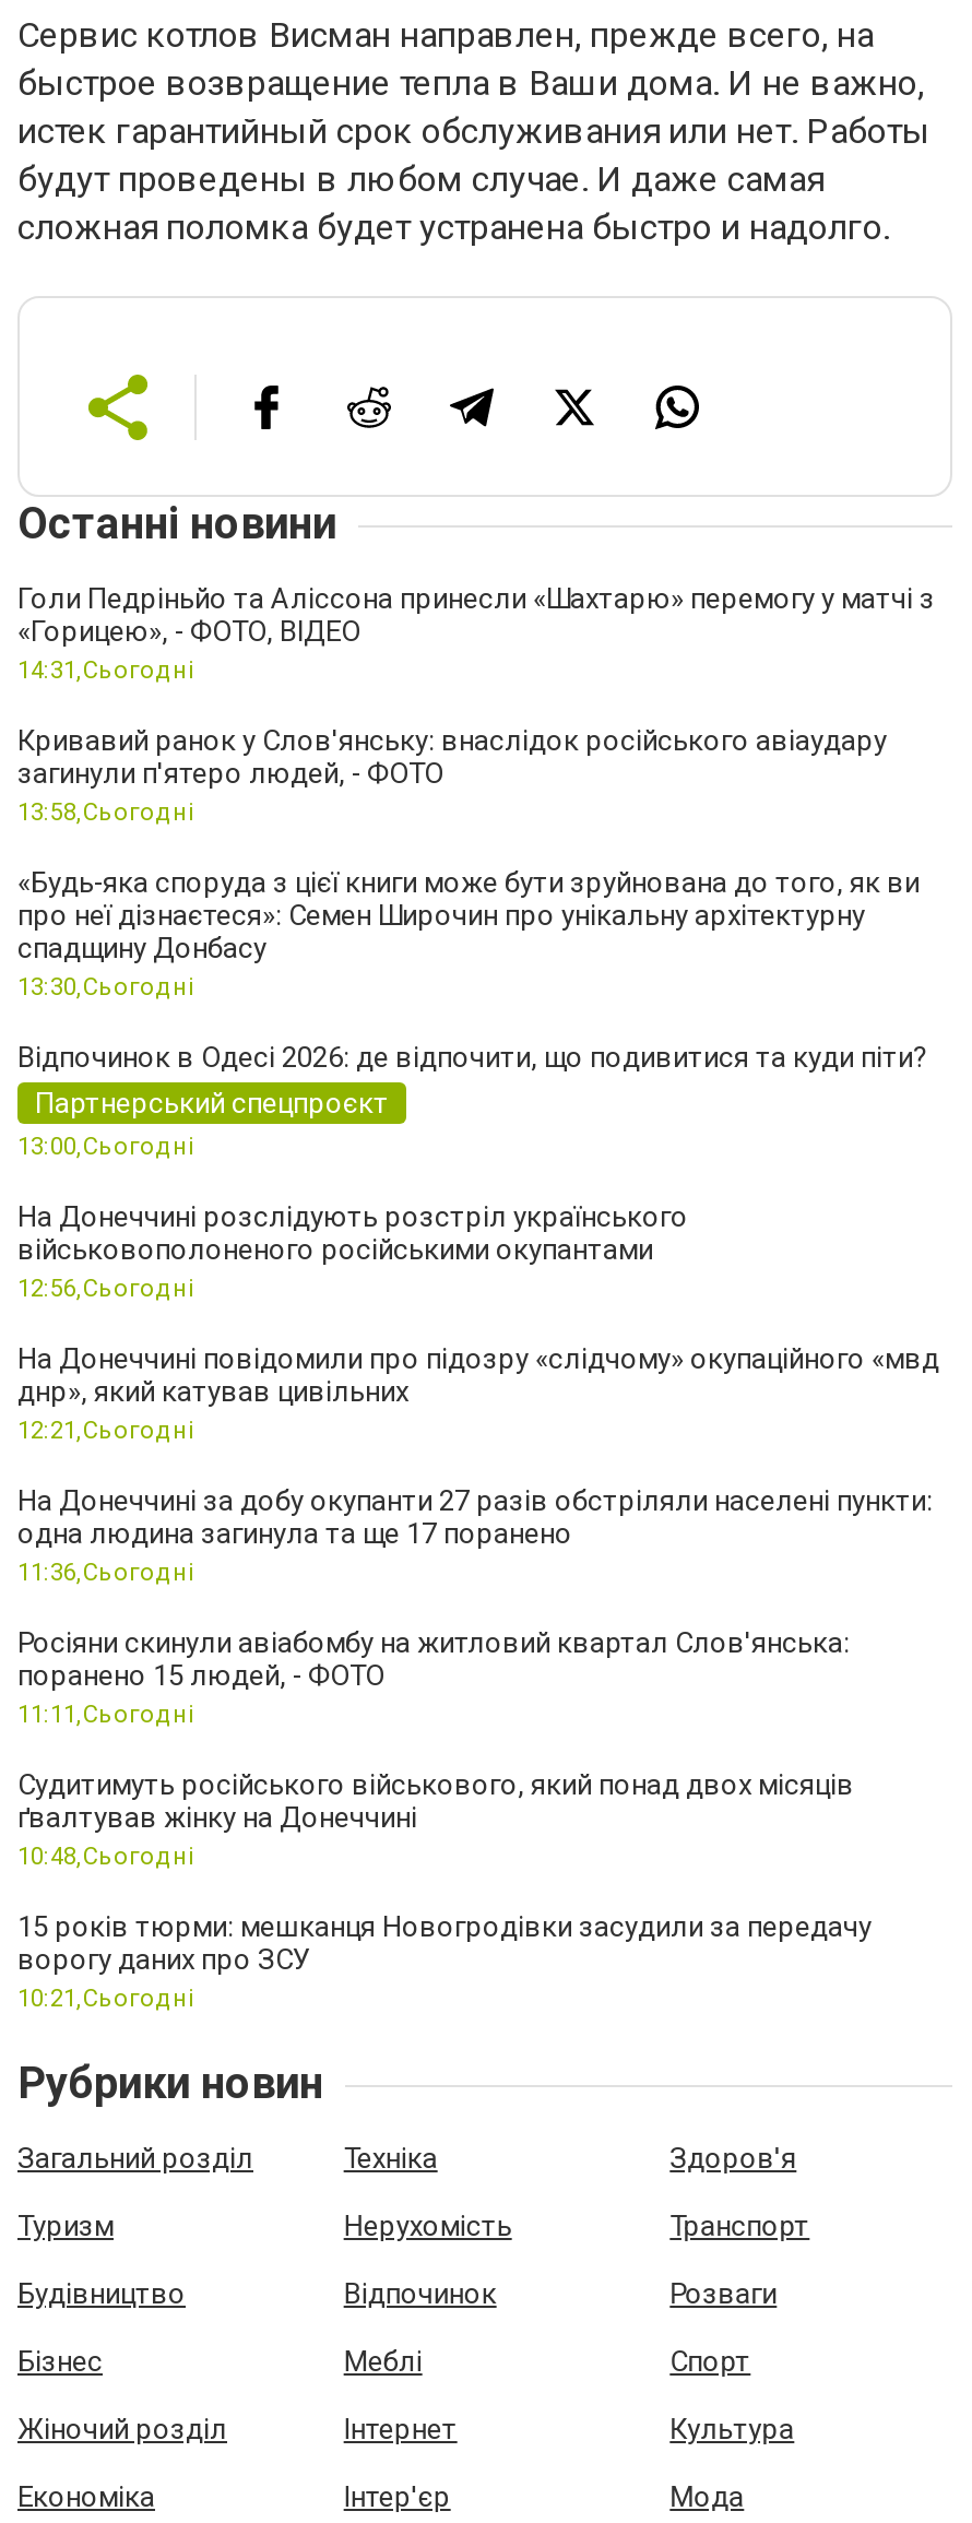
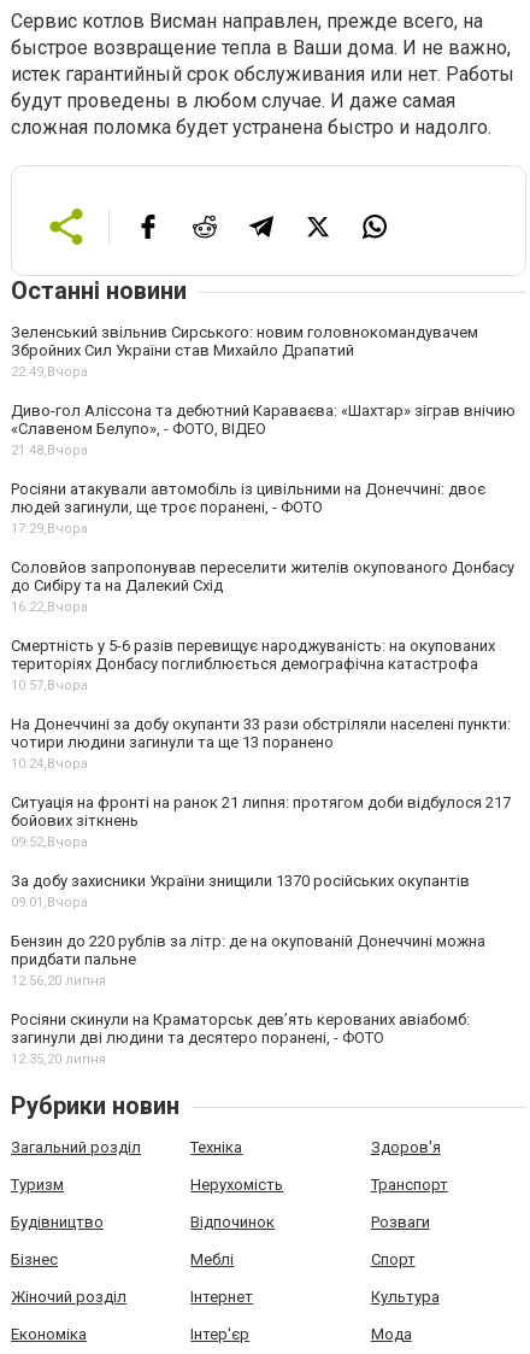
[17,582,935,685] Голи Педріньйо та Аліссона принесли «Шахтарю» перемогу у матчі з | «Горицею», - ФОТО, ВІДЕО | 14:31, Сьогодні -> [11,323,478,380] Зеленський звільнив Сирського: новим головнокомандувачем | Збройних Сил України став Михайло Драпатий | 22:49, Вчора
[17,724,887,827] Кривавий ранок у Слов'янську: внаслідок російського авіаудару | загинули п'ятеро людей, - ФОТО | 13:58,Сьогодні -> [11,401,516,458] Диво-гол Аліссона та дебютний Караваєва: «Шахтар» зіграв внічию | «Славеном Белупо», - ФОТО, ВІДЕО | 21:48,Вчора
[17,866,920,1002] «Будь-яка споруда з цієї книги може бути зруйнована до того, як ви | про неї дізнаєтеся»: Семен Широчин про унікальну архітектурну | спадщину Донбасу | 13:30,Сьогодні -> [11,480,485,537] Росіяни атакували автомобіль із цивільними на Донеччині: двоє | людей загинули, ще троє поранені, - ФОТО | 17:29,Вчора
[17,1041,928,1161] Відпочинок в Одесі 2026: де відпочити, що подивитися та куди піти? | Партнерський спецпроєкт | 13:00,Сьогодні -> [11,558,514,615] Соловйов запропонував переселити жителів окупованого Донбасу | до Сибіру та на Далекий Схід | 16:22,Вчора
[17,1200,688,1303] На Донеччині розслідують розстріл українського | військовополоненого російськими окупантами | 12:56,Сьогодні -> [11,637,495,693] Смертність у 5-6 разів перевищує народжуваність: на окупованих | територіях Донбасу поглиблюється демографічна катастрофа | 10:57,Вчора
[17,1342,939,1445] На Донеччині повідомили про підозру «слідчому» окупаційного «мвд | днр», який катував цивільних | 12:21, Сьогодні -> [11,715,511,772] На Донеччині за добу окупанти 33 рази обстріляли населені пункти: | чотири людини загинули та ще 13 поранено | 10:24, Вчора
[17,1484,933,1587] На Донеччині за добу окупанти 27 разів обстріляли населені пункти: | одна людина загинула та ще 17 поранено | 11:36,Сьогодні -> [11,793,511,850] Ситуація на фронті на ранок 21 липня: протягом доби відбулося 217 | бойових зіткнень | 09:52,Вчора
[17,1626,850,1729] Росіяни скинули авіабомбу на житловий квартал Слов'янська: | поранено 15 людей, - ФОТО | 11:11, Сьогодні -> [11,872,470,910] За добу захисники України знищили 1370 російських окупантів | 09:01, Вчора
[17,1768,854,1871] Судитимуть російського військового, який понад двох місяців | ґвалтував жінку на Донеччині | 10:48,Сьогодні -> [11,932,485,989] Бензин до 220 рублів за літр: де на окупованій Донеччині можна | придбати пальне | 12:56,20 липня
[17,1910,872,2013] 15 років тюрми: мешканця Новогродівки засудили за передачу | ворогу даних про ЗСУ | 10:21, Сьогодні -> [11,1010,470,1067] Росіяни скинули на Краматорськ девʼять керованих авіабомб: | загинули дві людини та десятеро поранені, - ФОТО | 12:35, 20 липня

